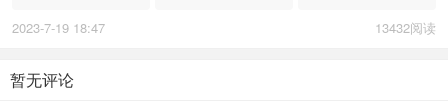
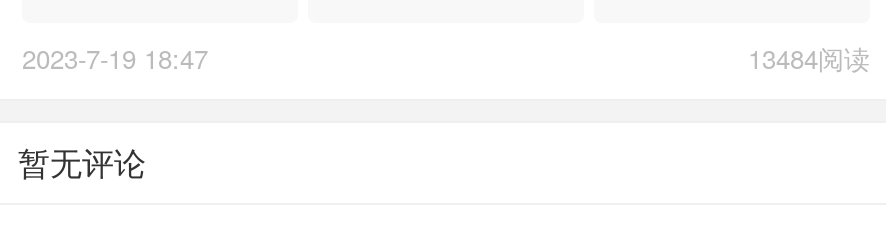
[375,18,436,37] 13432阅读 -> [748,39,870,77] 13484阅读

